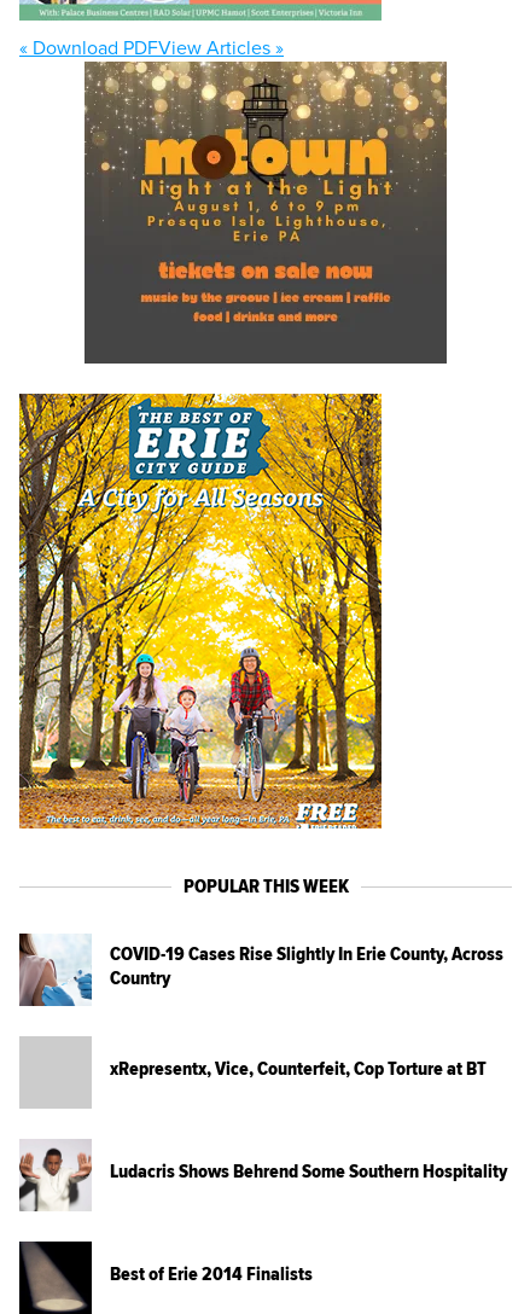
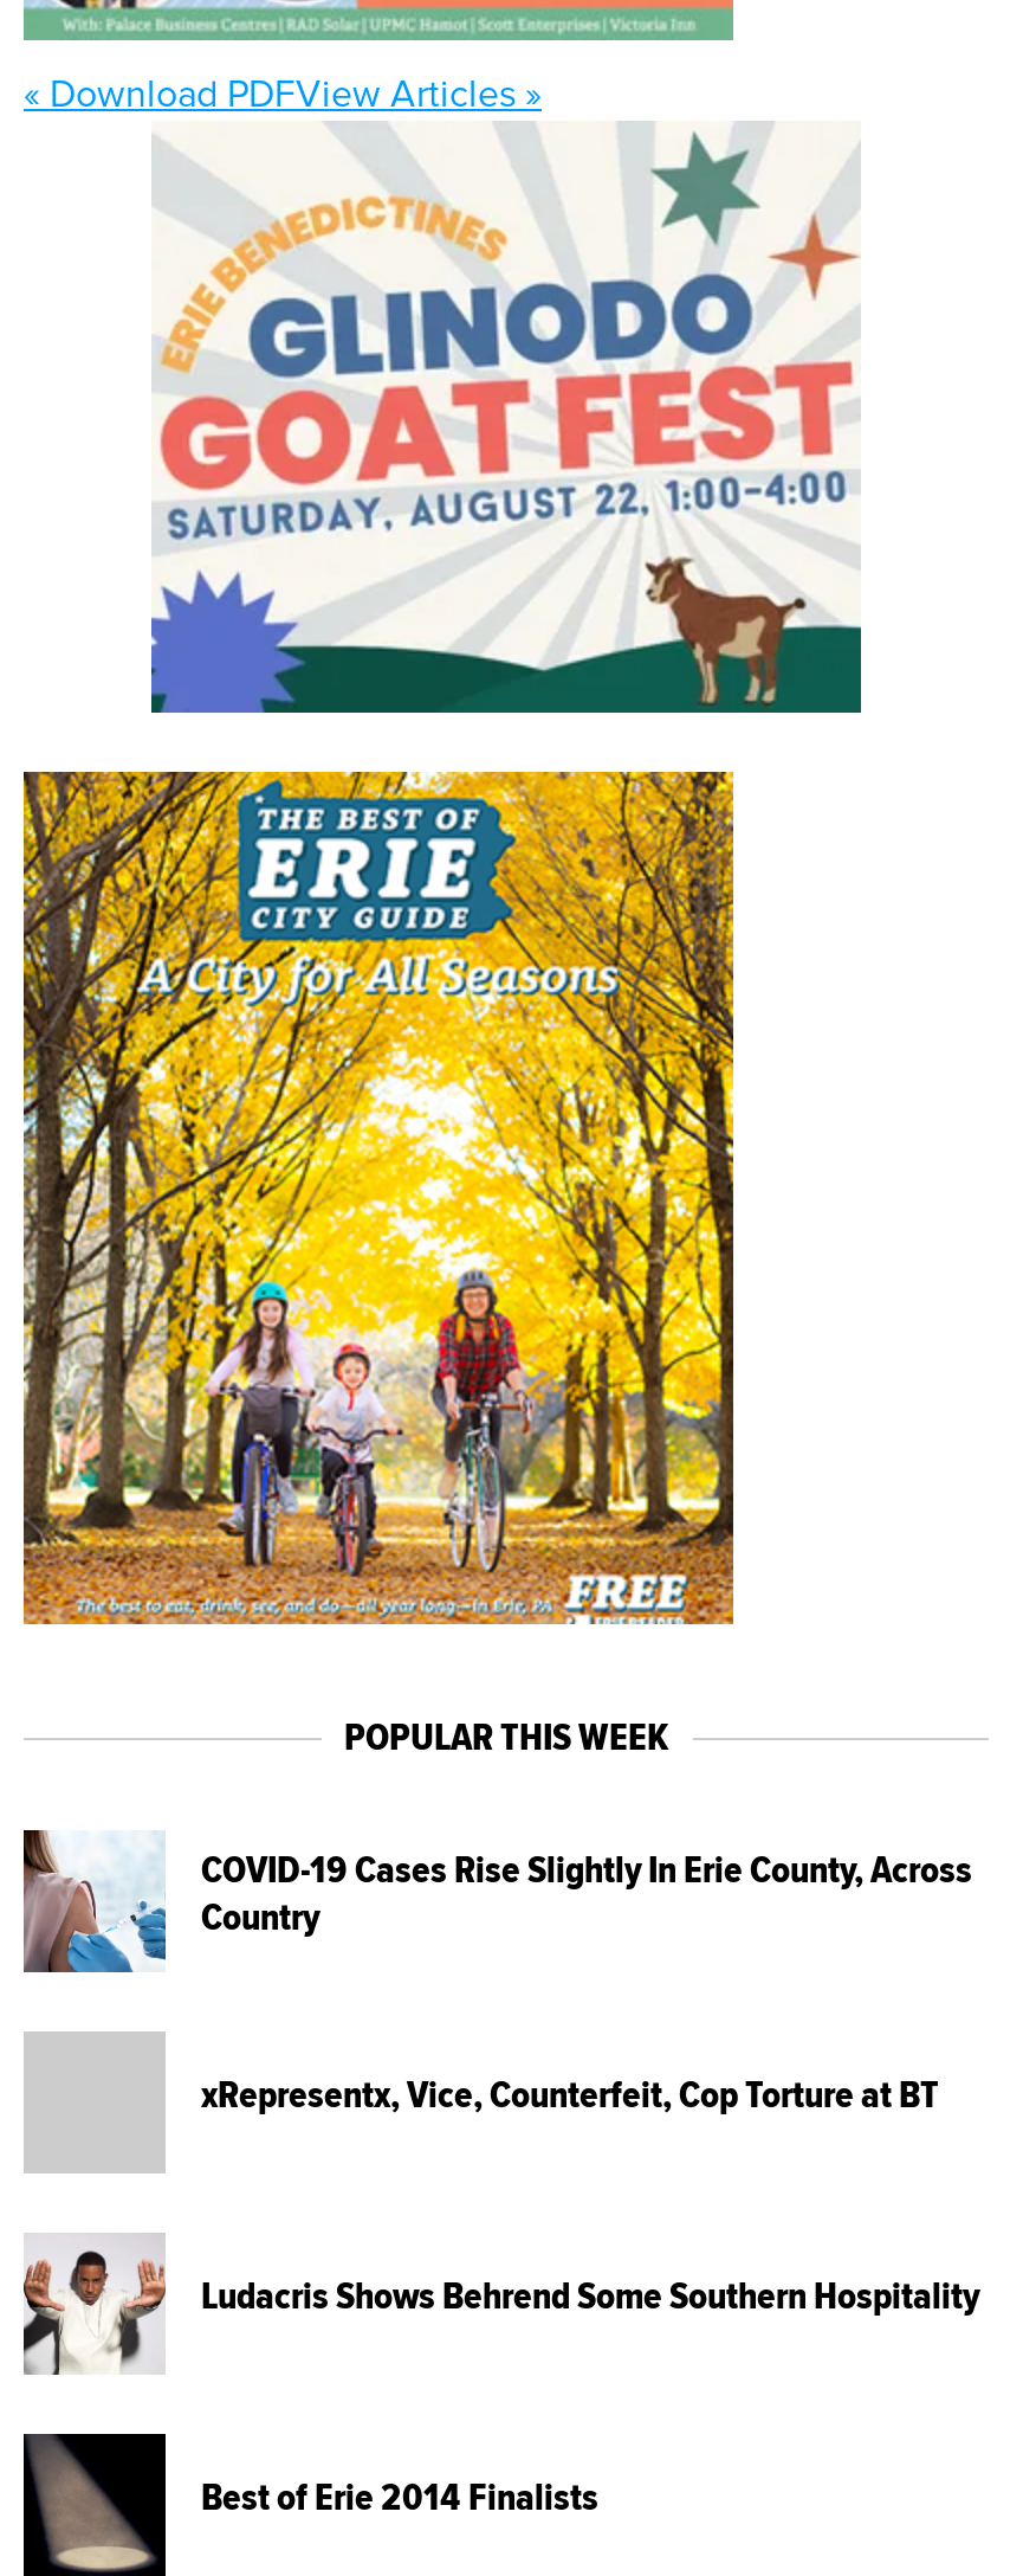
[83,60,448,365] [image] -> [149,121,861,715] [image]

